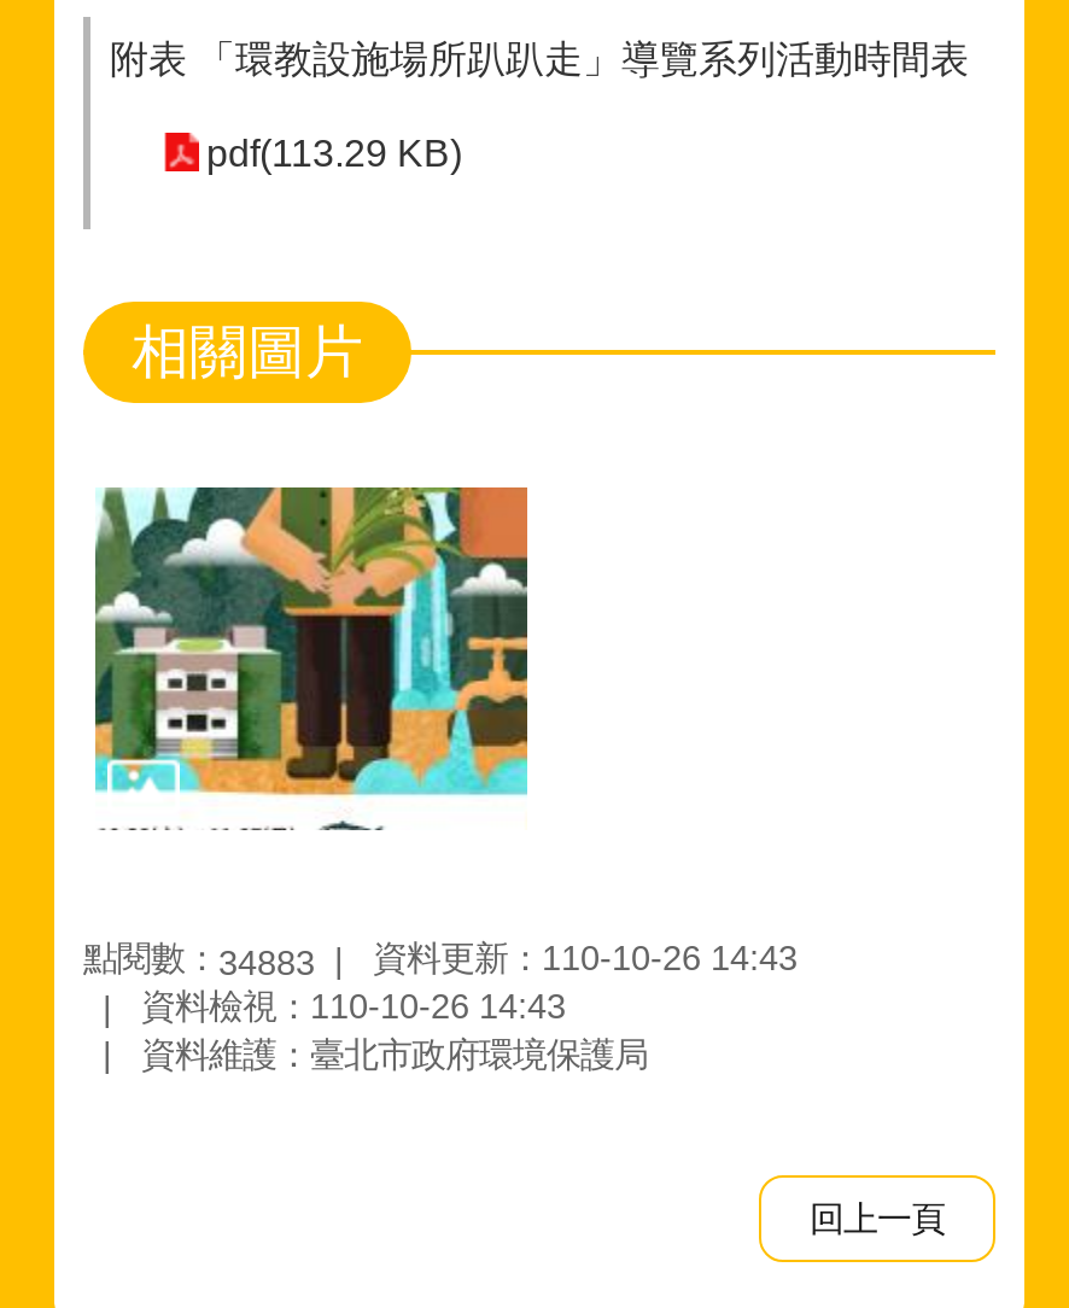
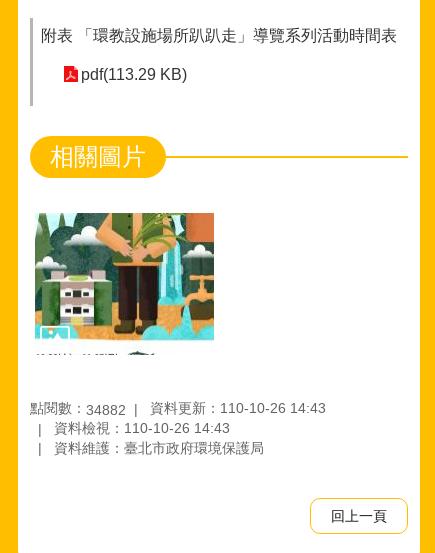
[83,940,798,981] 點閱數：34883 資料更新：110-10-26 14:43 -> [30,400,326,418] 點閱數：34882 資料更新：110-10-26 14:43

